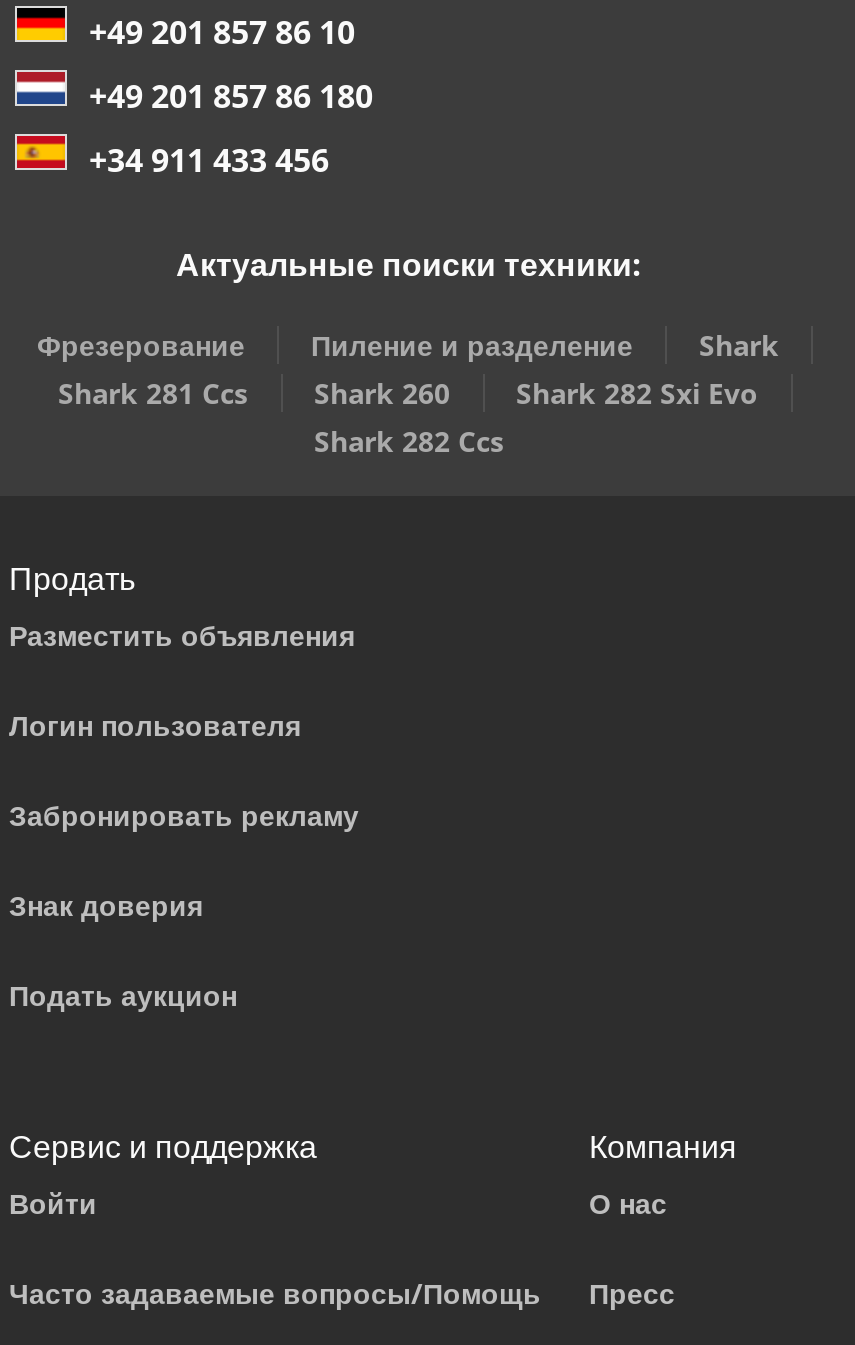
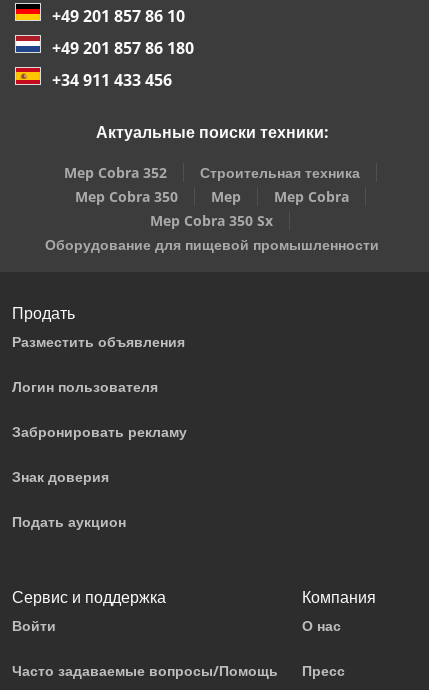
[37,326,779,460] Фрезерование | Пиление и разделение | Shark | Shark 281 Ccs | Shark 260 | Shark 282 Sxi Evo | Shark 282 Ccs -> [45,163,379,254] Mep Cobra 352 | Строительная техника | Mep Cobra 350 | Mep | Mep Cobra | Mep Cobra 350 Sx | Оборудование для пищевой промышленности

